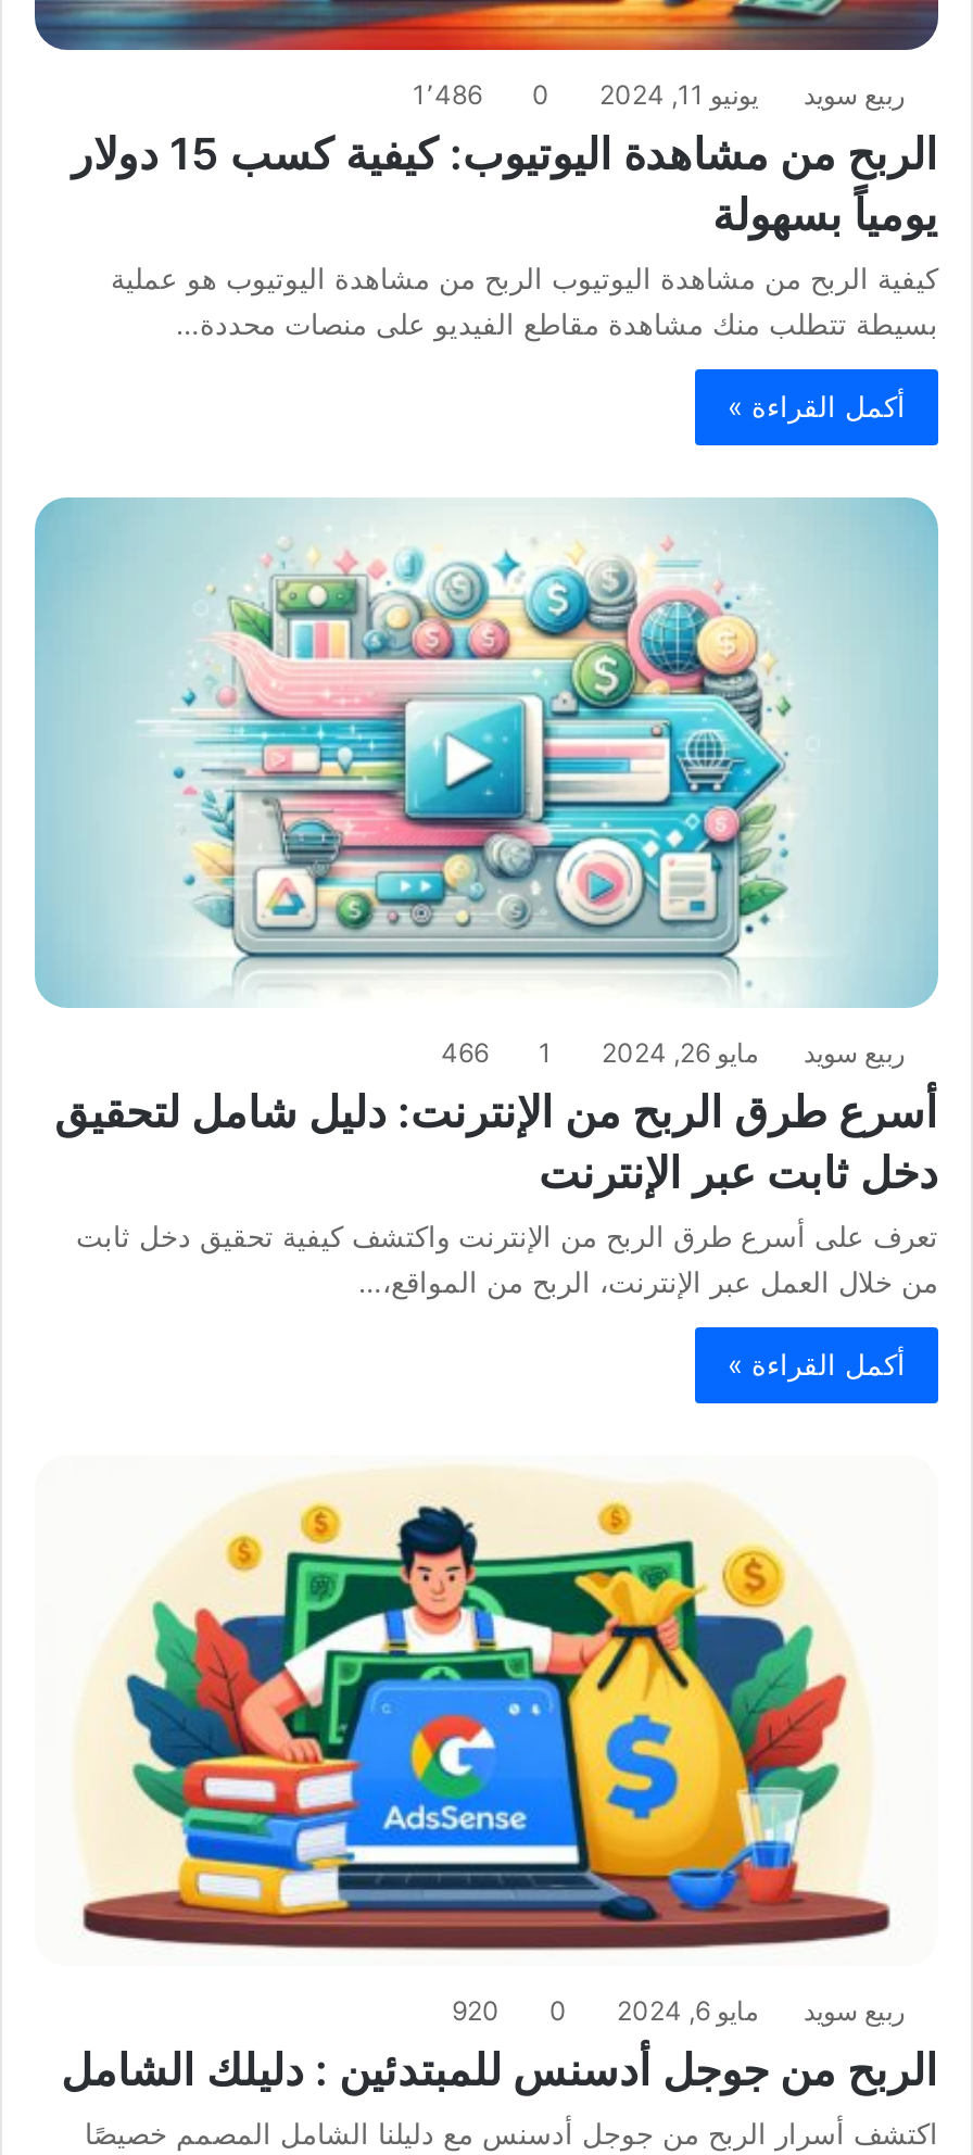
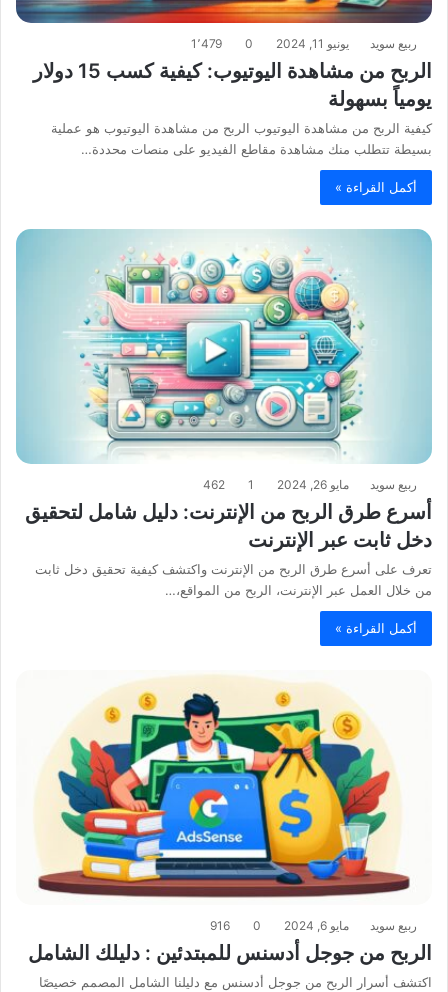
[413,79,549,112] 1٬486 0 -> [191,36,253,51] 1٬479 0
[441,1036,552,1069] 466 1 -> [203,477,254,492] 462 1
[452,1994,567,2026] 920 0 -> [210,918,261,933] 916 0

